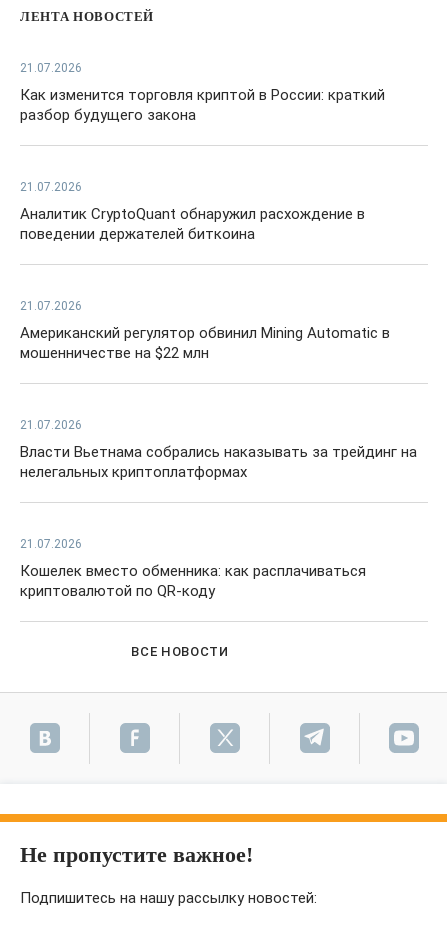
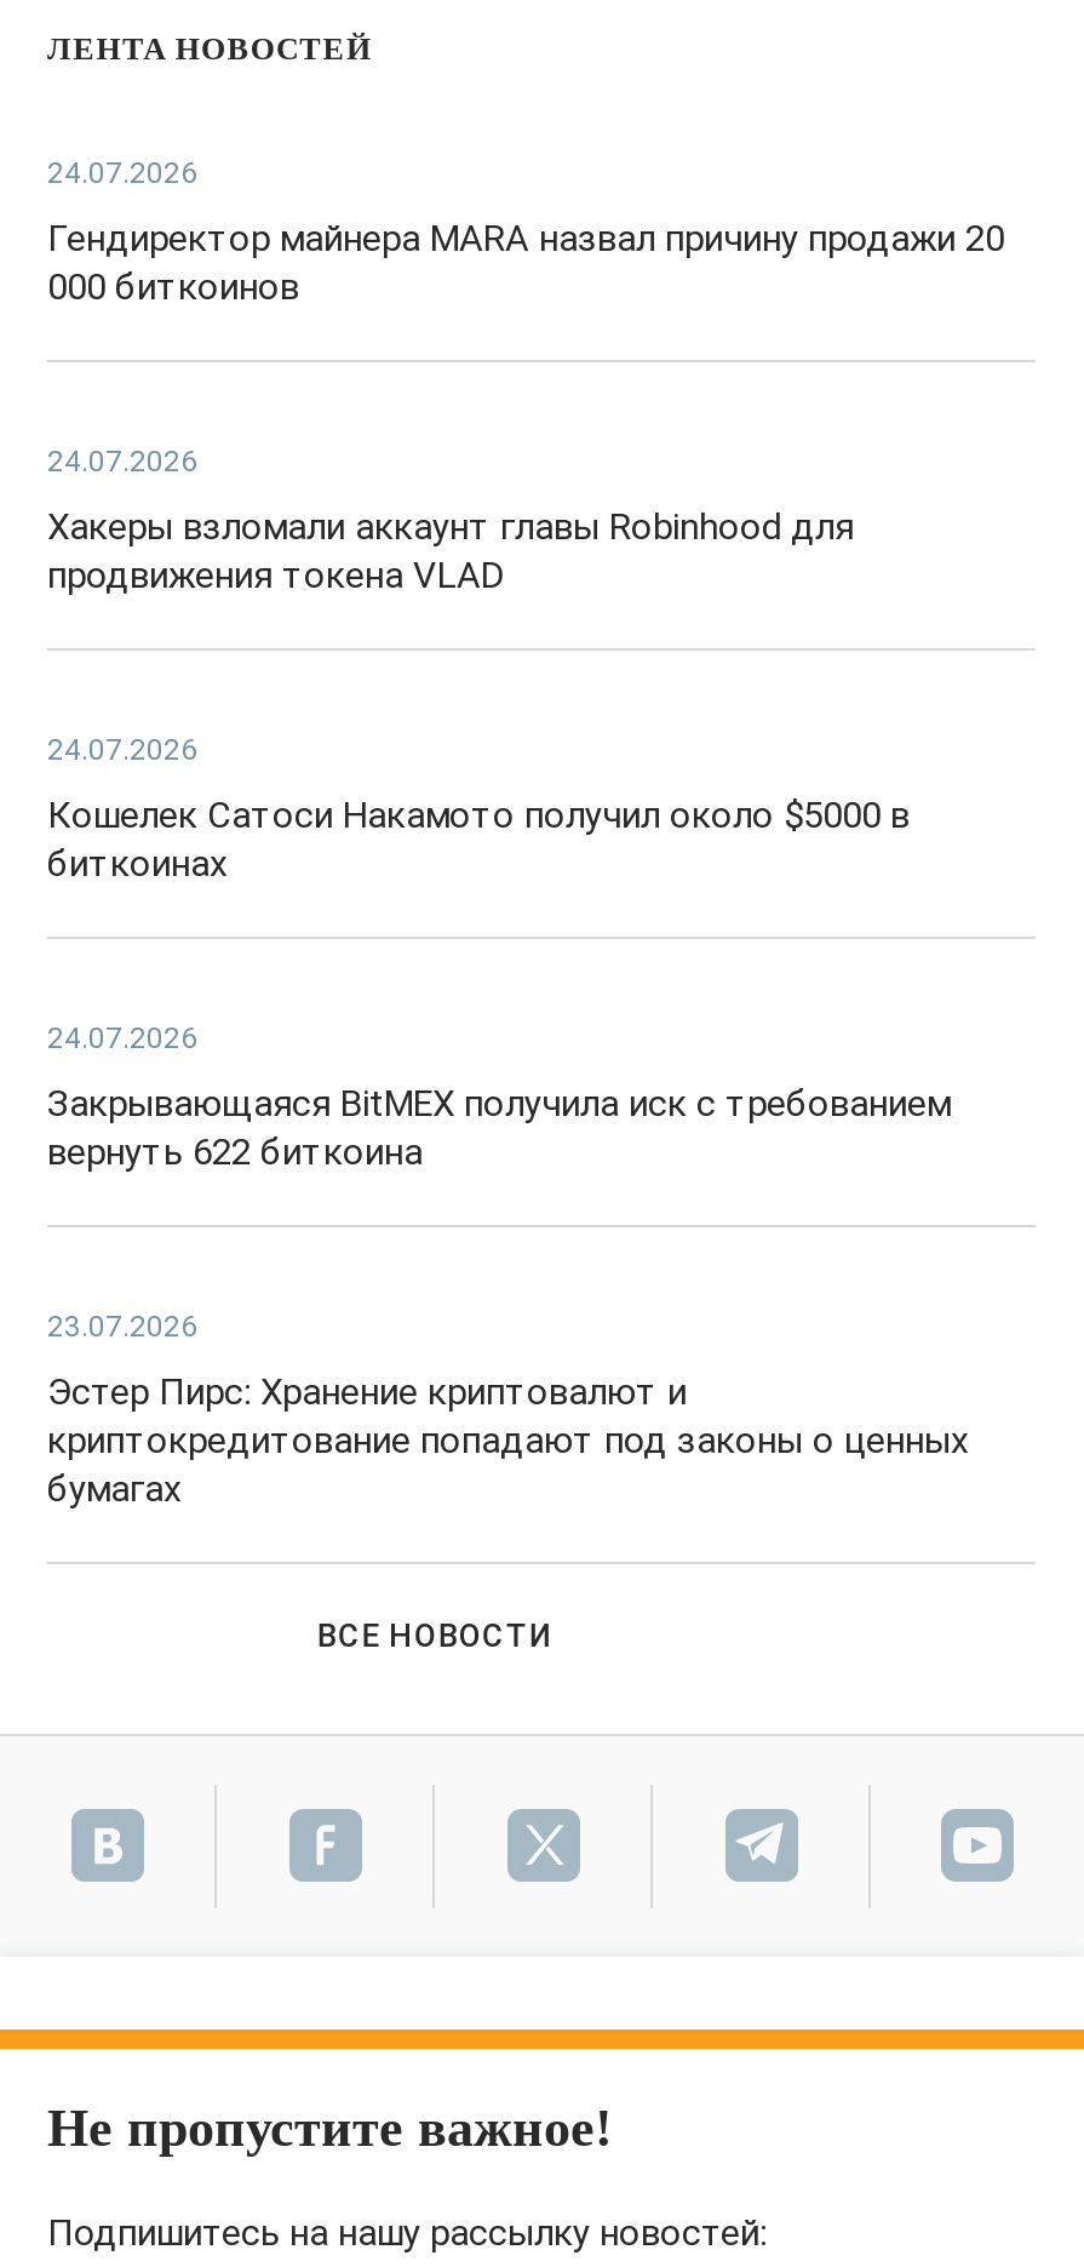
[20,61,82,75] 21.07.2026 -> [47,157,197,191] 24.07.2026
[20,86,385,124] Как изменится торговля криптой в России: краткий | разбор будущего закона -> [47,217,1004,309] Гендиректор майнера MARA назвал причину продажи 20 | 000 биткоинов
[20,180,82,194] 21.07.2026 -> [47,445,197,479] 24.07.2026
[20,205,365,243] Аналитик CryptoQuant обнаружил расхождение в | поведении держателей биткоина -> [47,506,854,598] Хакеры взломали аккаунт главы Robinhood для | продвижения токена VLAD
[20,299,82,313] 21.07.2026 -> [47,734,197,767] 24.07.2026
[20,324,390,362] Американский регулятор обвинил Mining Automatic в | мошенничестве на $22 млн -> [47,794,910,886] Кошелек Сатоси Накамото получил около $5000 в | биткоинах
[20,418,82,432] 21.07.2026 -> [47,1022,197,1056] 24.07.2026
[20,443,417,481] Власти Вьетнама собрались наказывать за трейдинг на | нелегальных криптоплатформах -> [47,1082,951,1175] Закрывающаяся BitMEX получила иск с требованием | вернуть 622 биткоина
[20,537,82,551] 21.07.2026 -> [47,1310,197,1344] 23.07.2026
[20,562,366,600] Кошелек вместо обменника: как расплачиваться | криптовалютой по QR-коду -> [47,1371,968,1511] Эстер Пирс: Хранение криптовалют и | криптокредитование попадают под законы о ценных | бумагах

